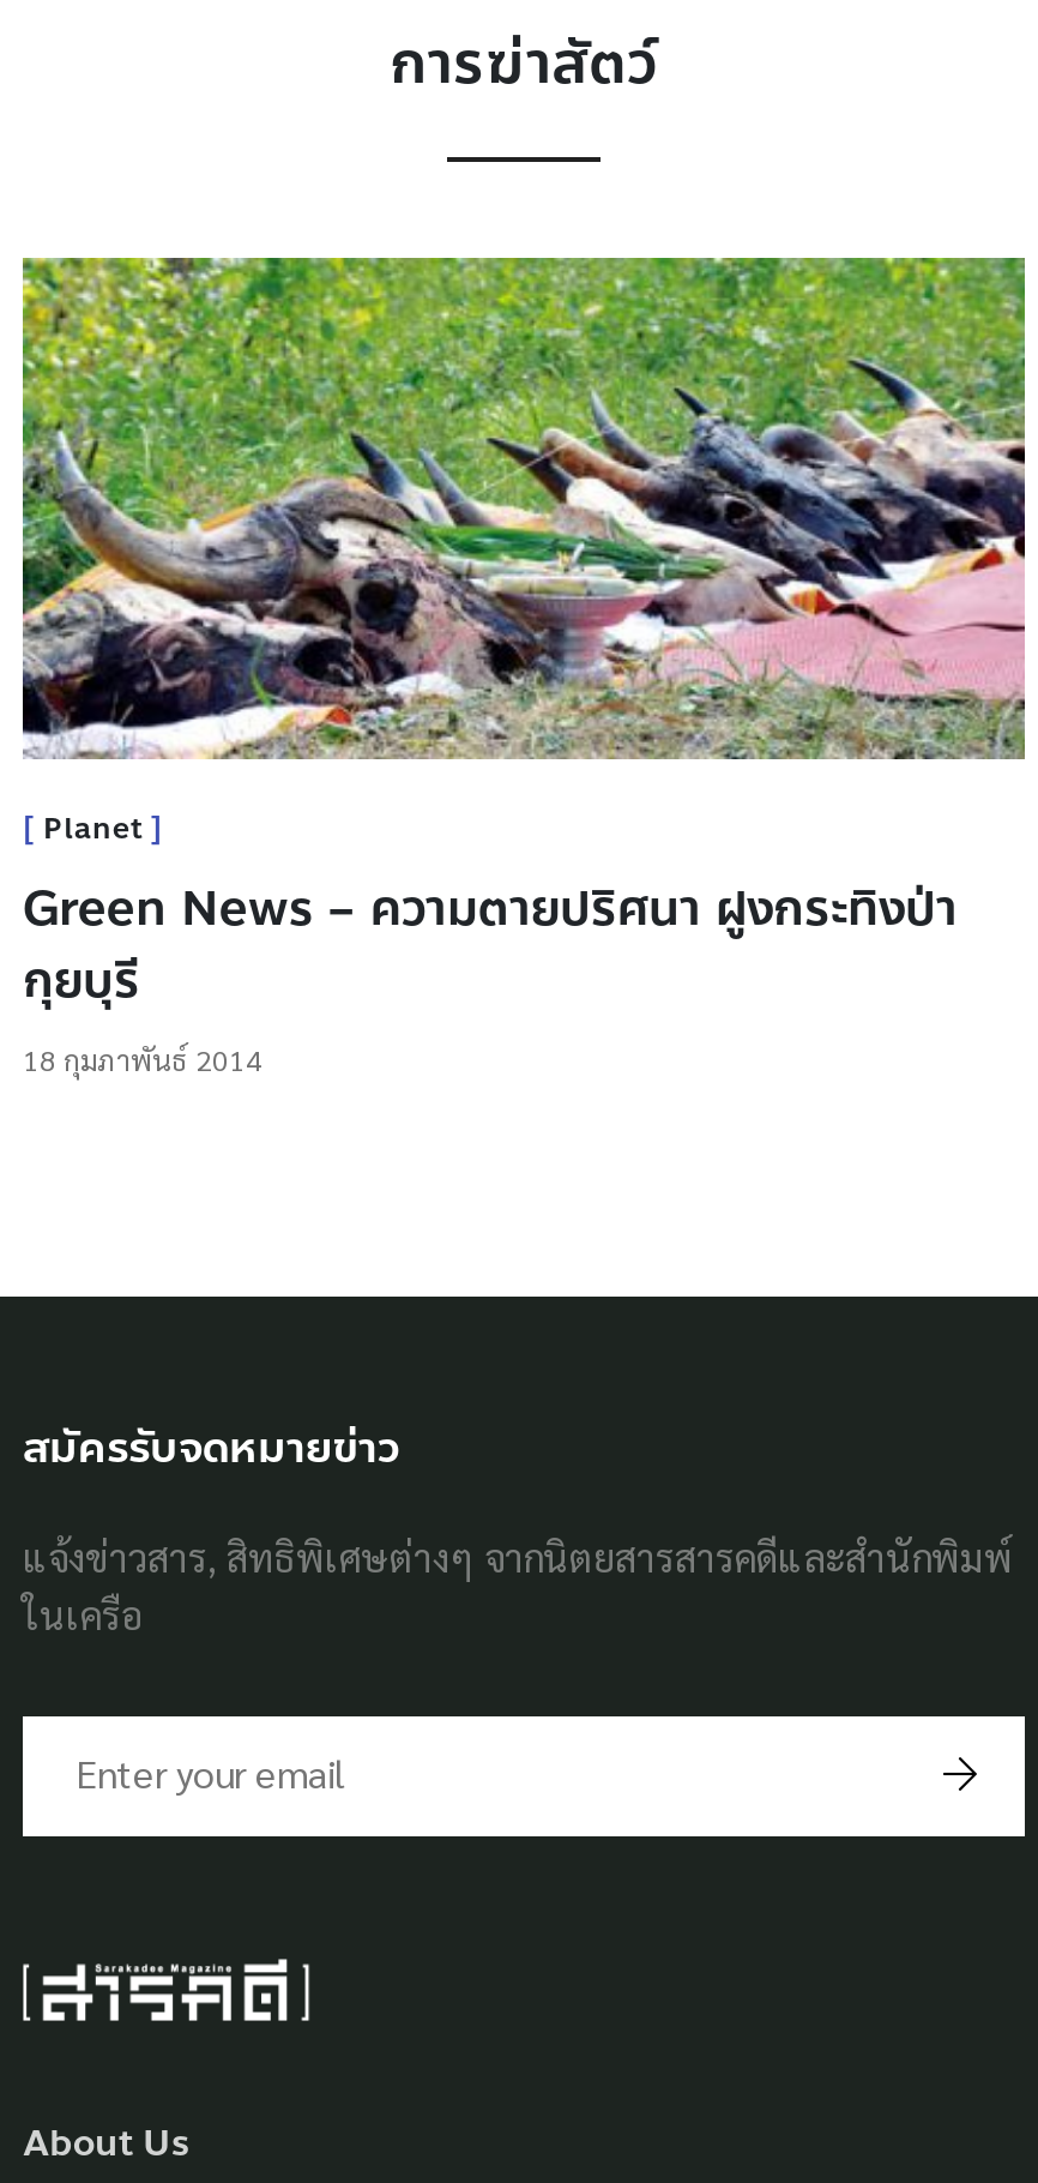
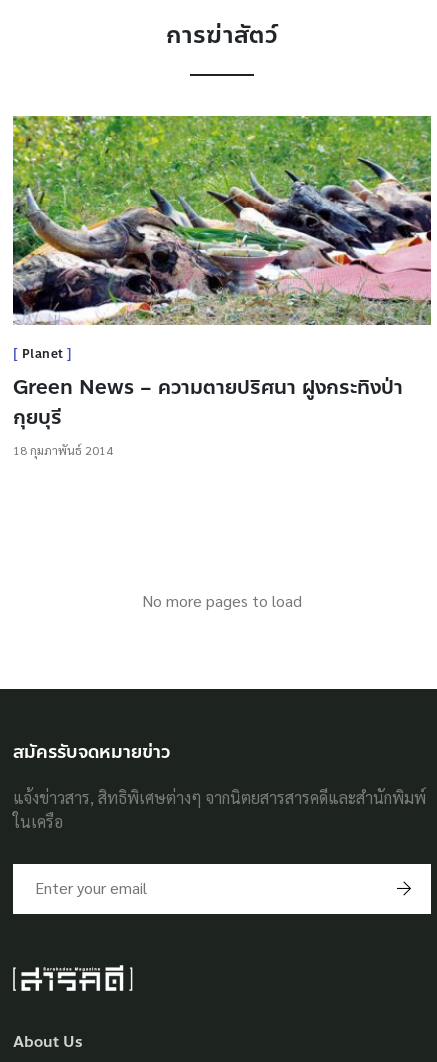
none -> [142,590,302,611] No more pages to load

